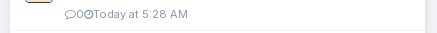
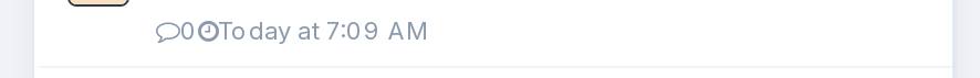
[76,7,188,21] 0 Today at 5:28 AM -> [180,15,428,46] 0 Today at 7:09 AM

